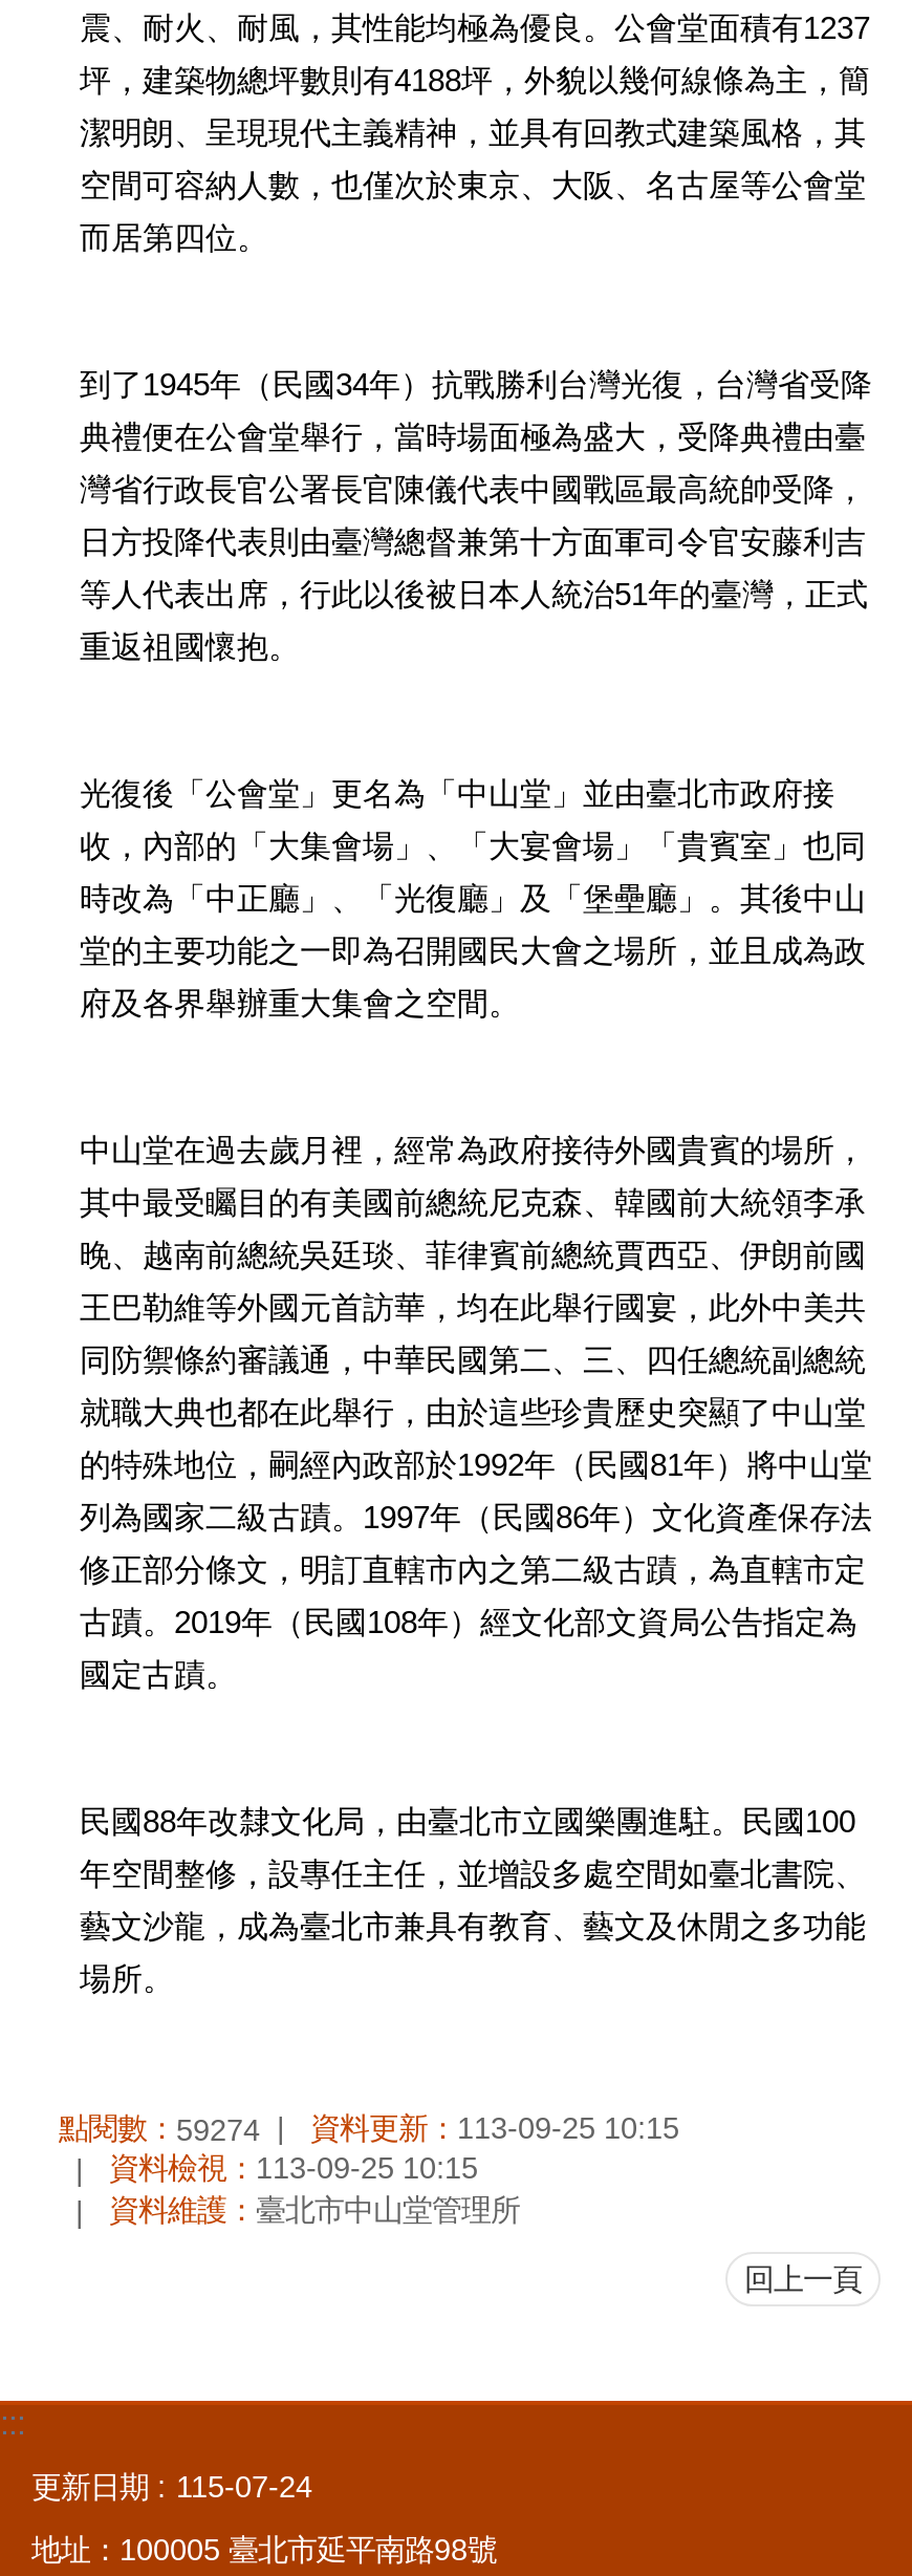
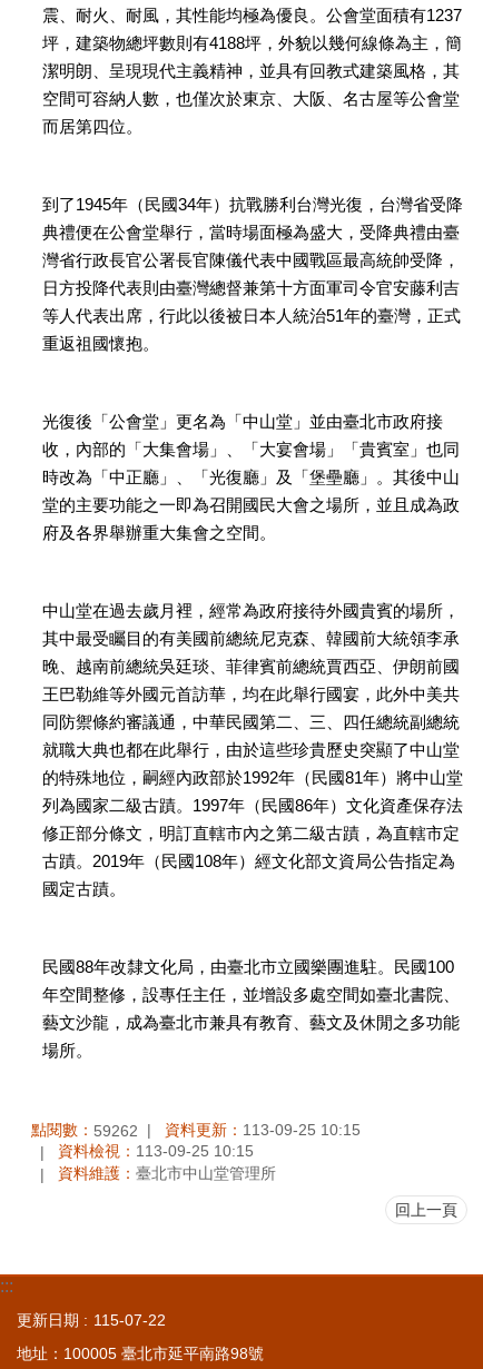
[59,2111,679,2147] 點閱數：59274 資料更新：113-09-25 10:15 -> [31,1120,361,1140] 點閱數：59262 資料更新：113-09-25 10:15
[31,2470,312,2504] 更新日期 115-07-24 -> [17,1311,166,1329] 更新日期 115-07-22

